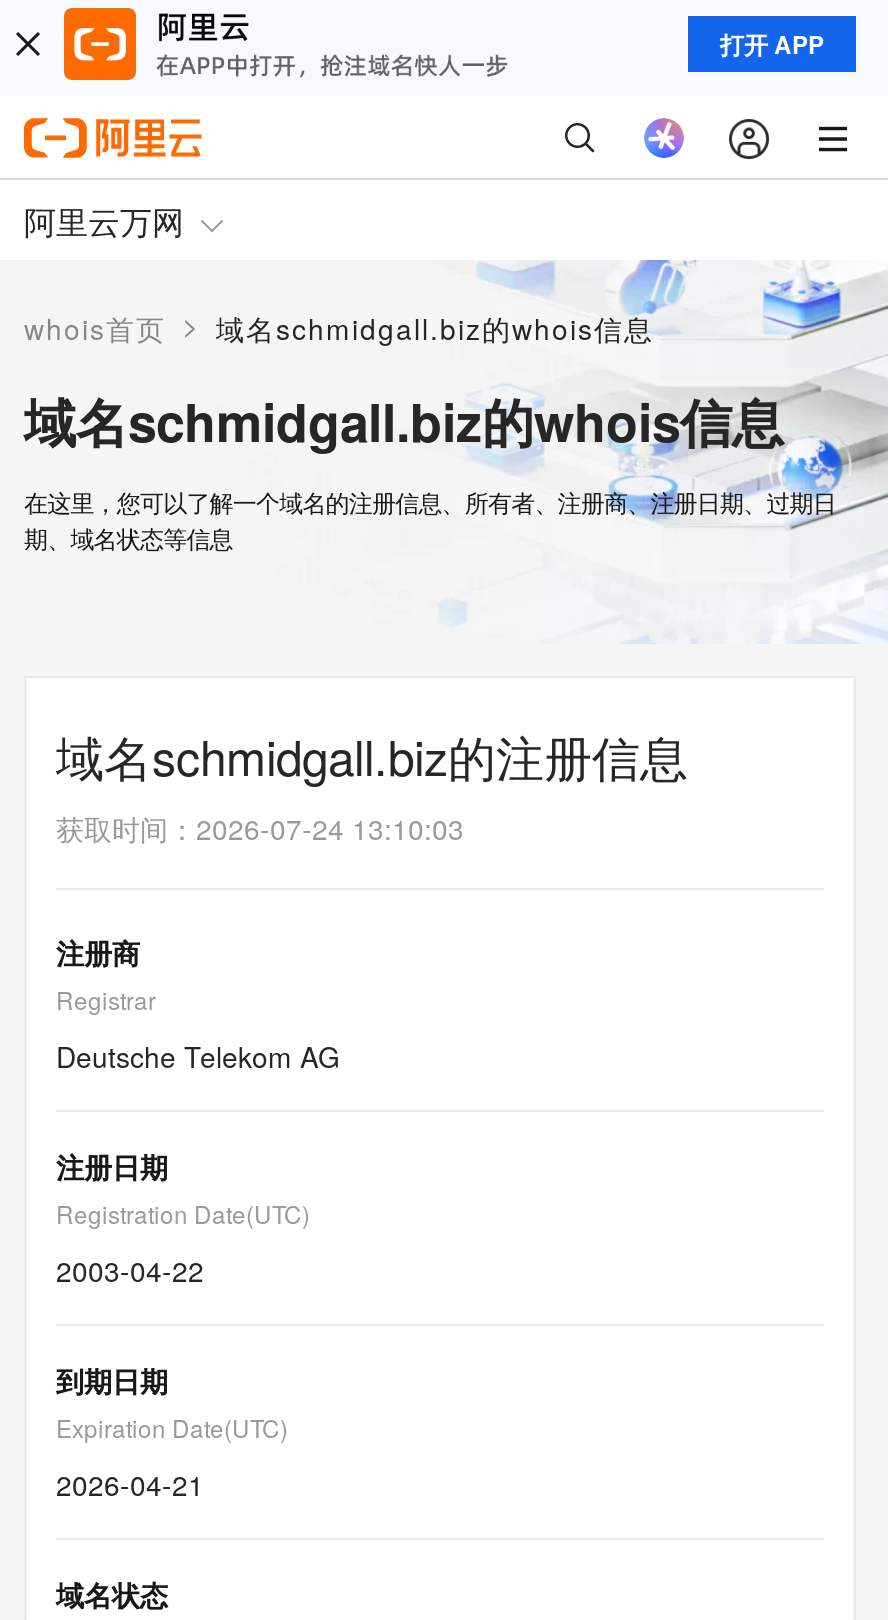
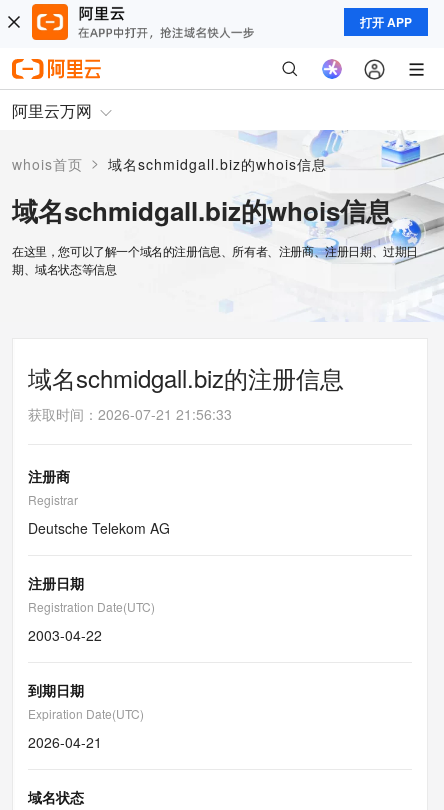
[56,808,464,848] 获取时间：2026-07-24 13:10:03 -> [28,404,232,424] 获取时间：2026-07-21 21:56:33

